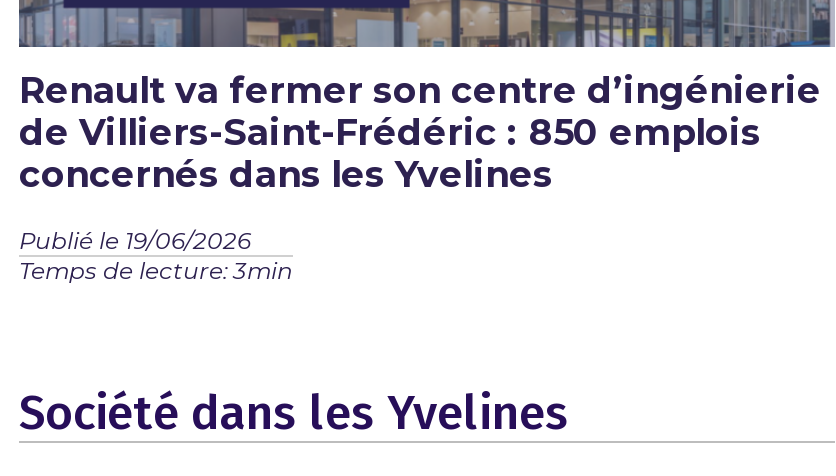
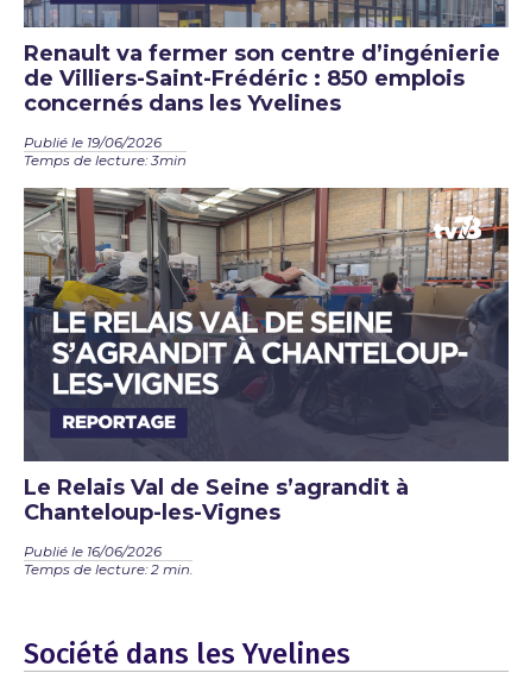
none -> [23,187,510,578] [image] | Le Relais Val de Seine s’agrandit à | Chanteloup-les-Vignes | Publié le 16/06/2026 | Temps de lecture: 2 min.

